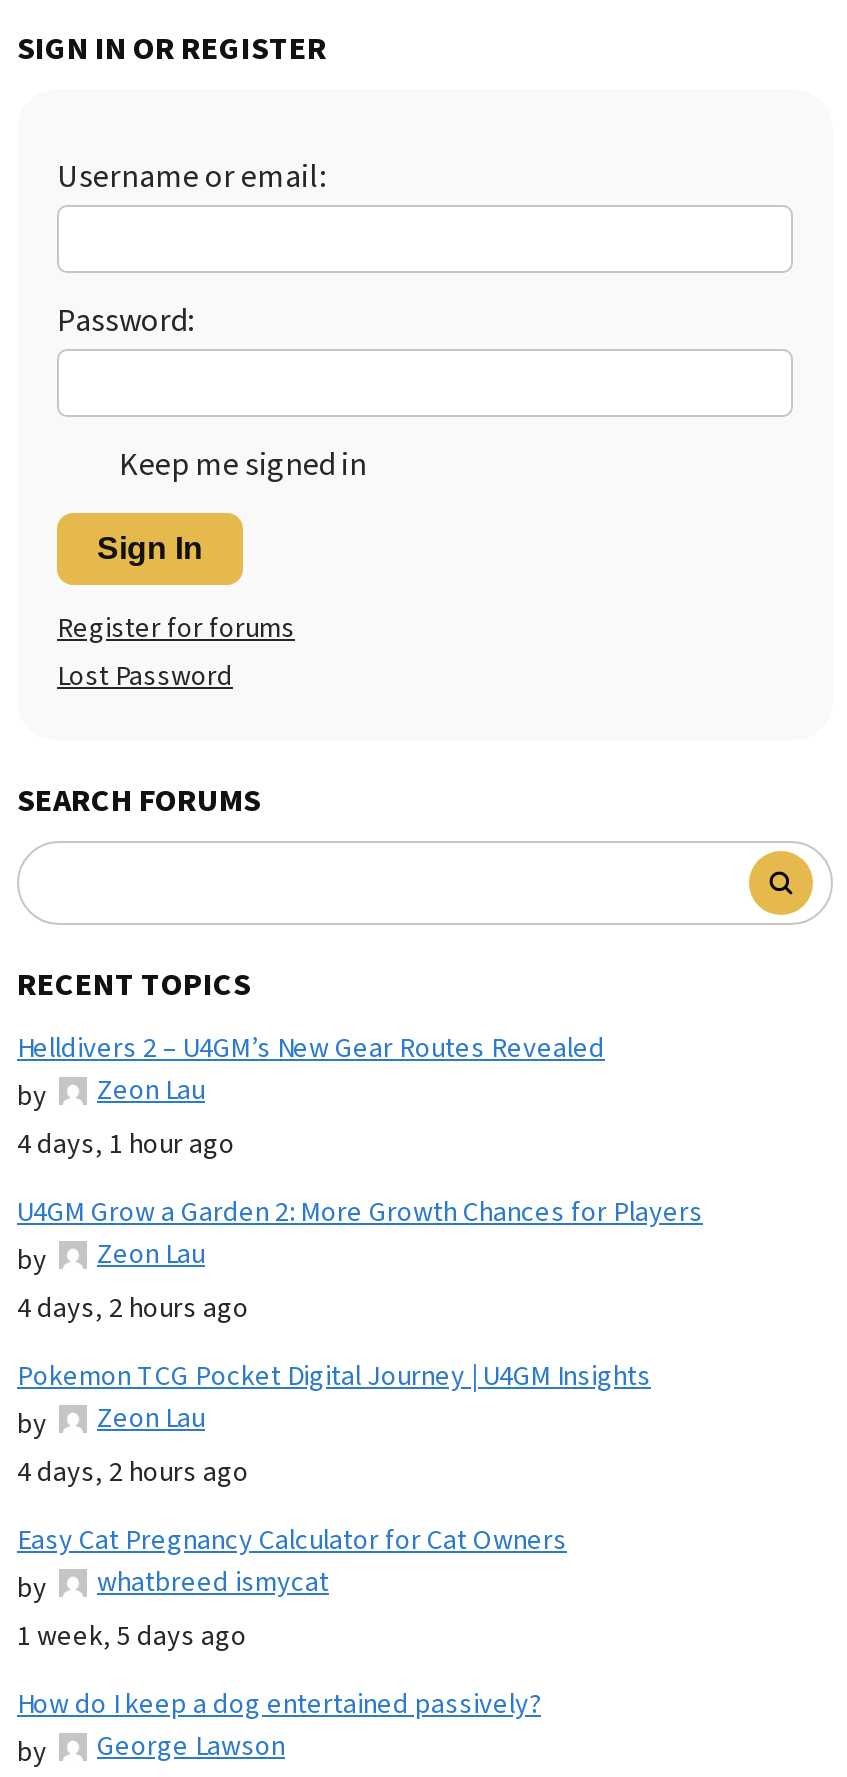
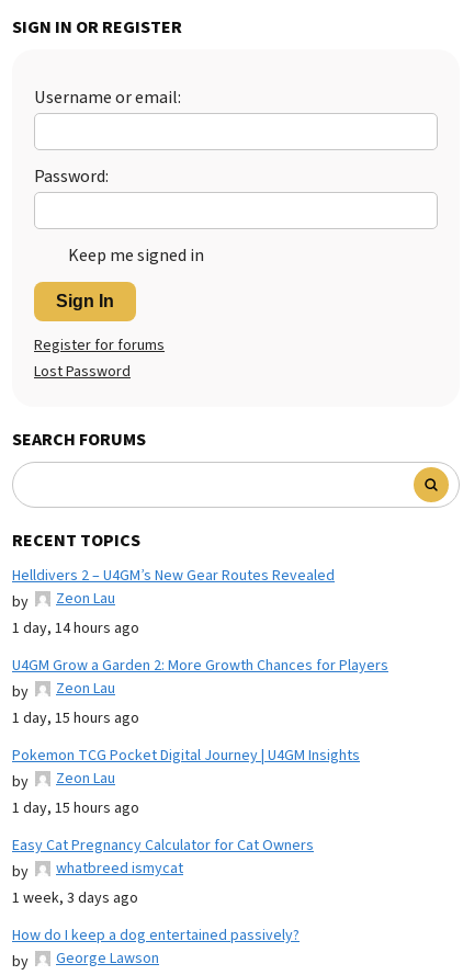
[17,1124,235,1164] 4 days, 1 hour ago -> [12,617,139,639] 1 day, 14 hours ago
[17,1288,249,1328] 4 days, 2 hours ago -> [12,707,139,729] 1 day, 15 hours ago
[17,1452,249,1492] 4 days, 2 hours ago -> [12,797,139,819] 1 day, 15 hours ago
[17,1616,247,1656] 1 week, 5 days ago -> [12,887,138,909] 1 week, 3 days ago

